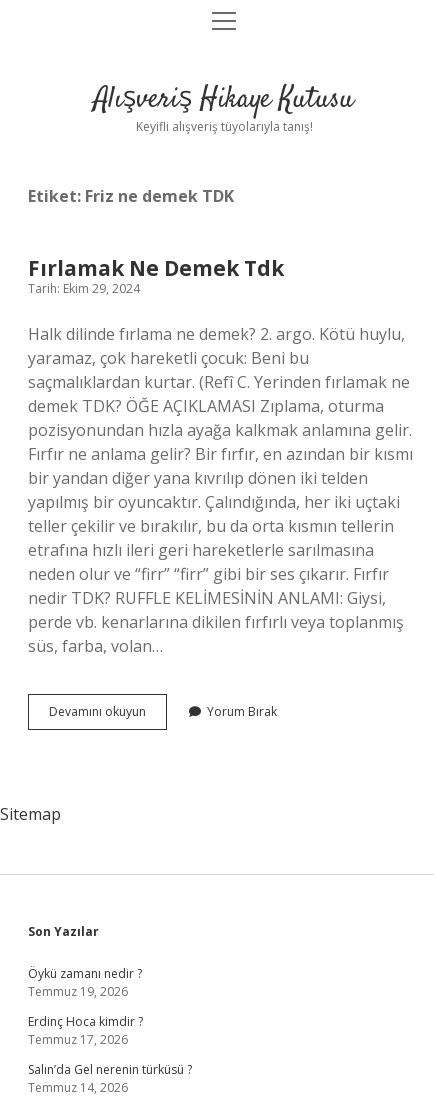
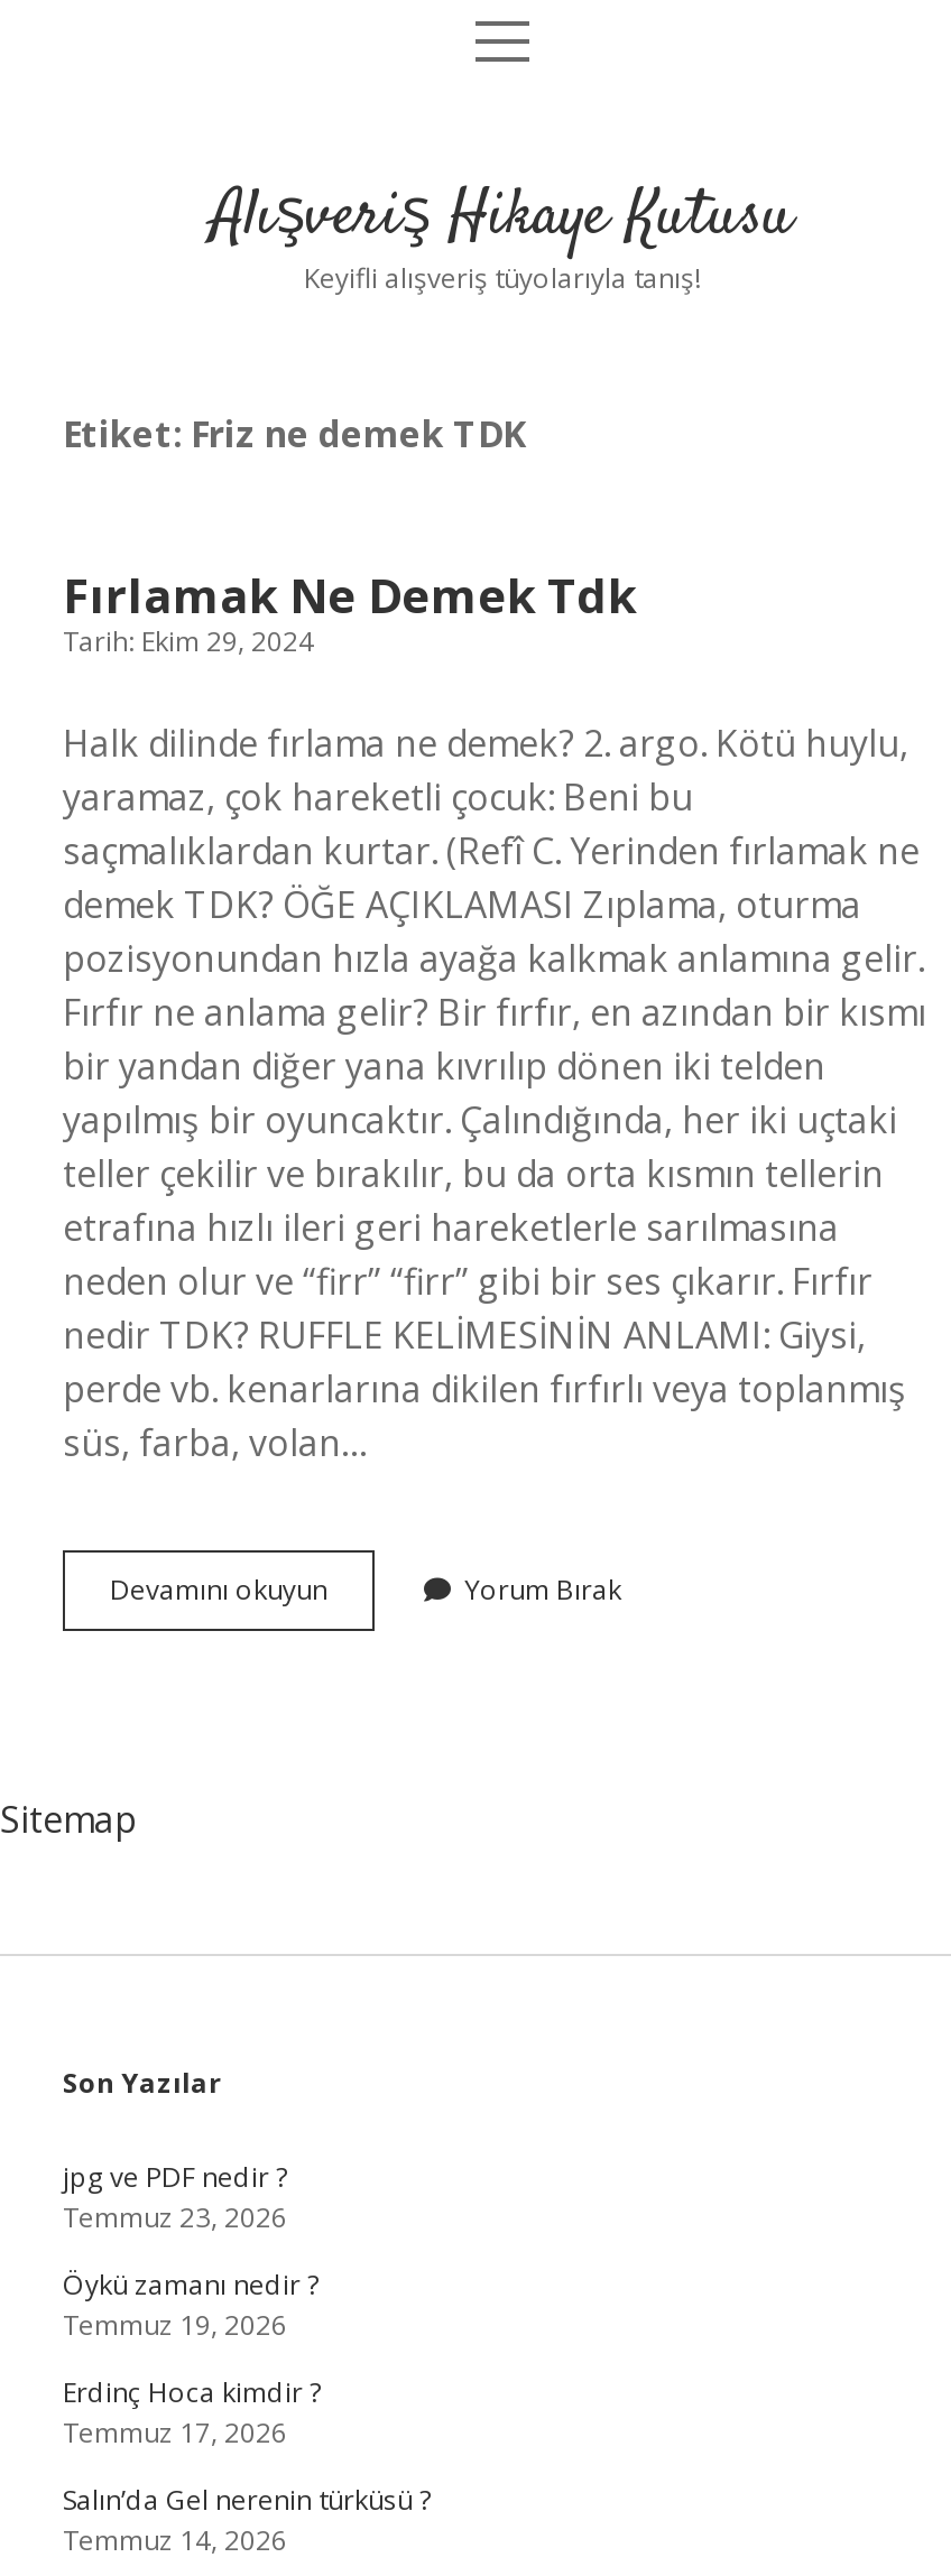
none -> [63,2158,287,2236] jpg ve PDF nedir ? | Temmuz 23, 2026

